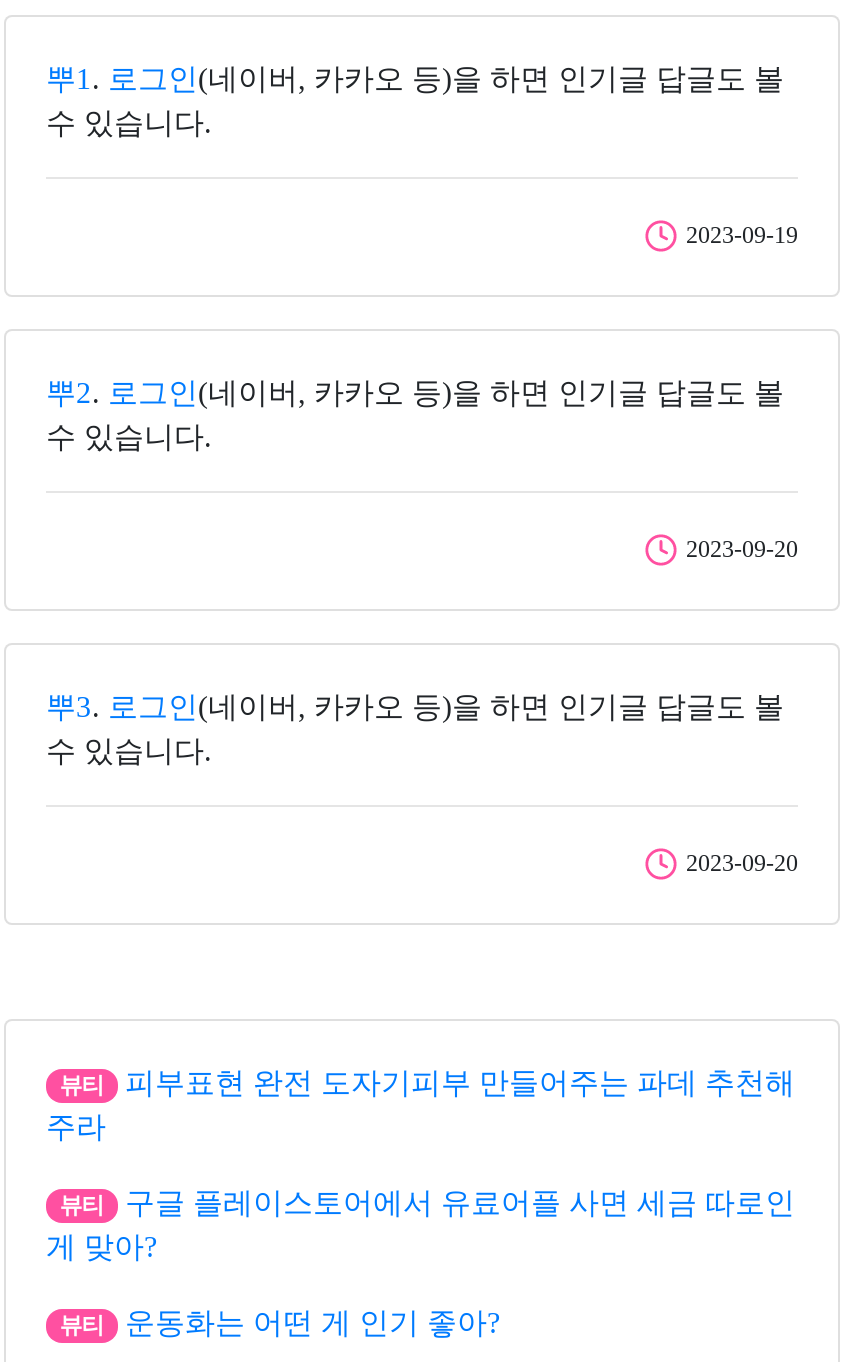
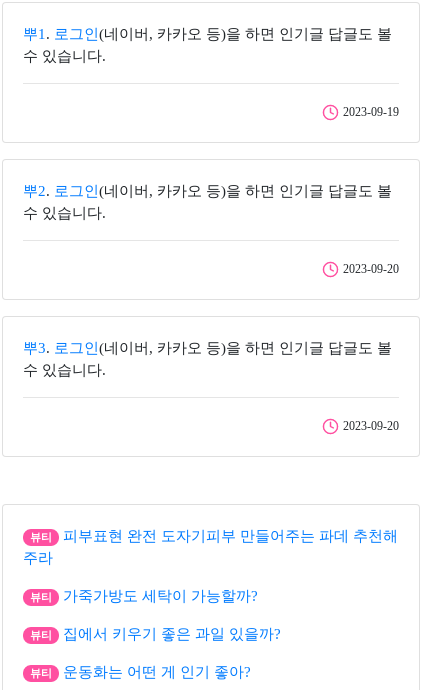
[46,1187,795,1263] 구글 플레이스토어에서 유료어플 사면 세금 따로인 | 게 맞아? -> [30,588,280,642] 가죽가방도 세탁이 가능할까? | 뷰티 | 집에서 키우기 좋은 과일 있을까?

